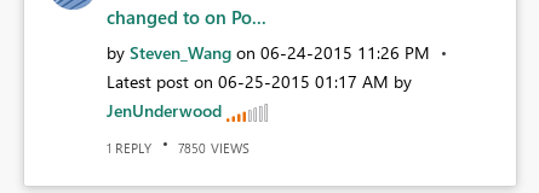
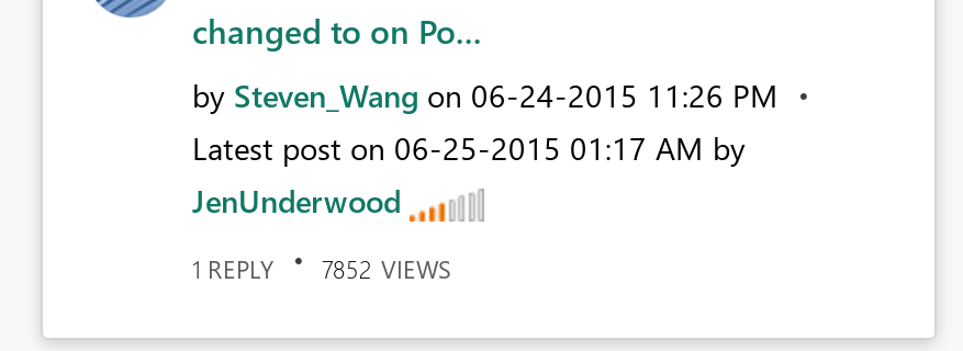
[107,139,250,157] 1 REPLY 7850 VIEWS -> [192,252,451,285] 1 REPLY 7852 VIEWS

